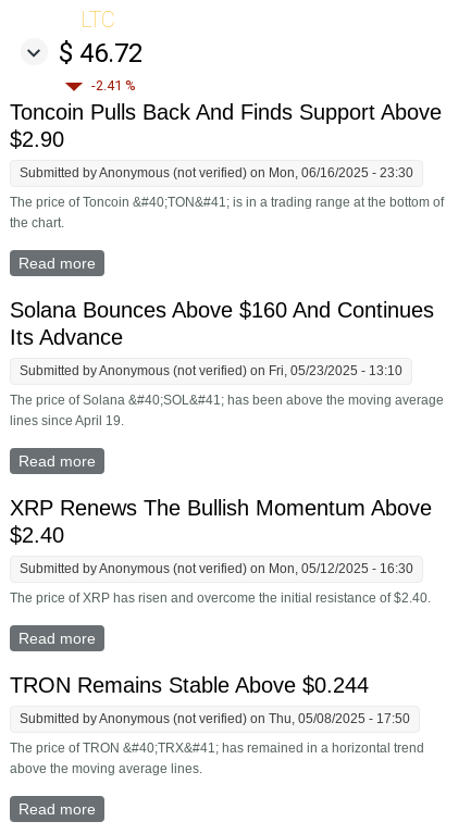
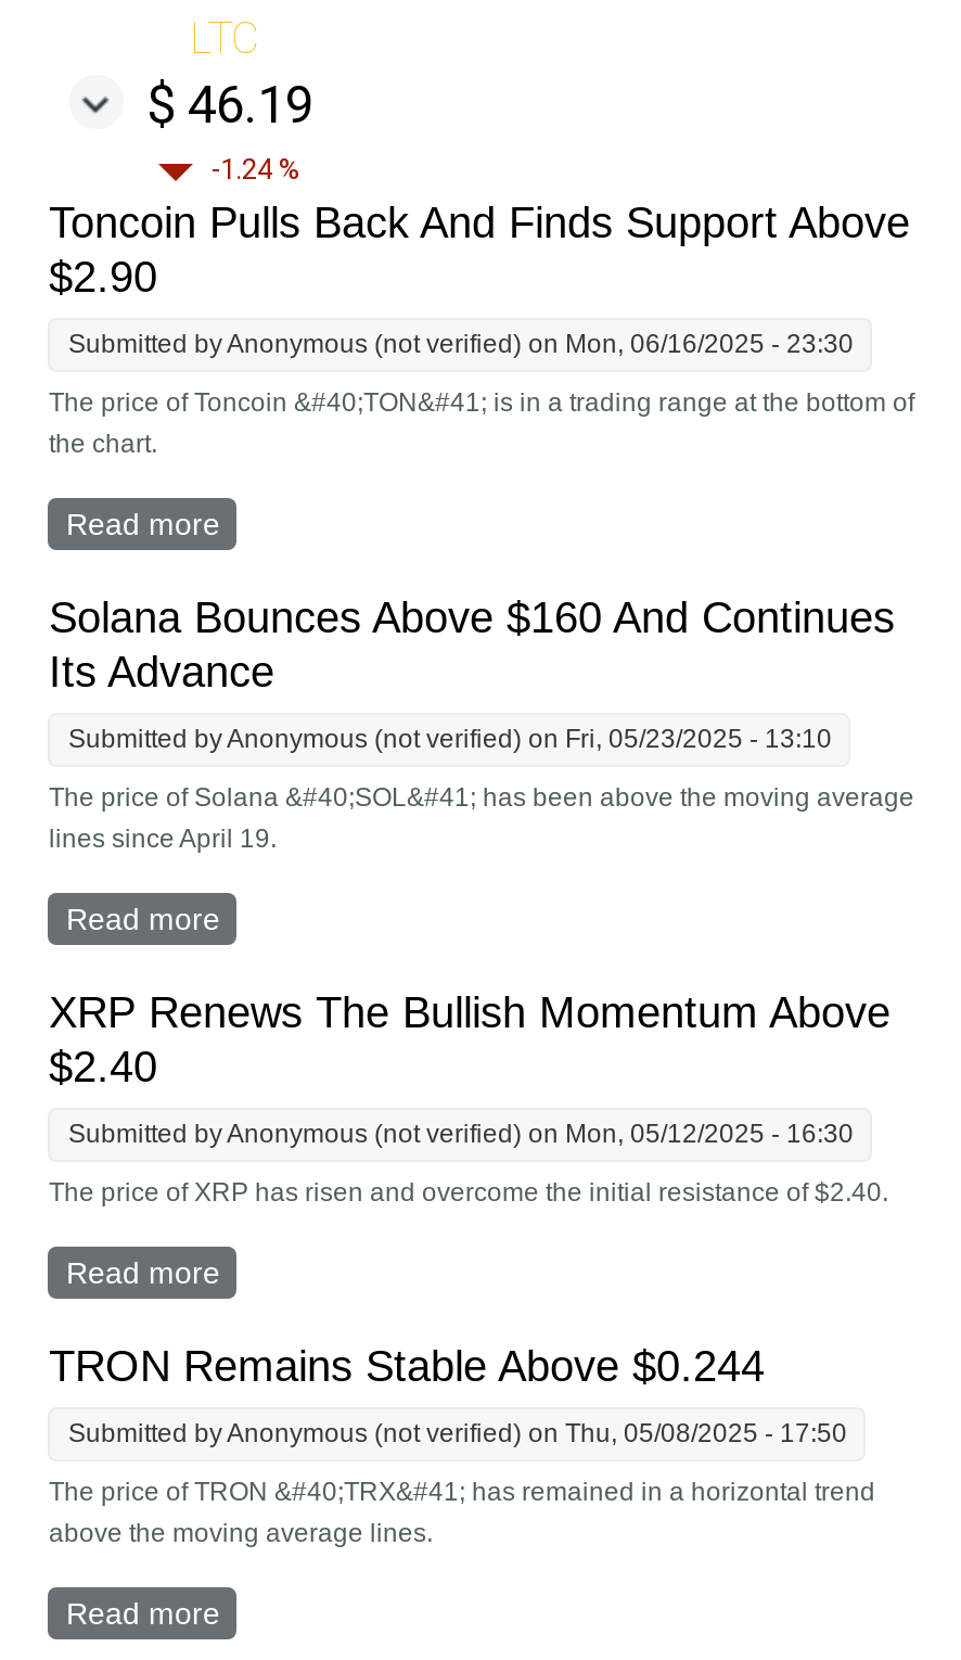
[59,39,143,69] $ 46.72 -> [146,76,313,137] $ 46.19
[92,78,137,94] -2.41 % -> [212,154,300,187] -1.24 %

